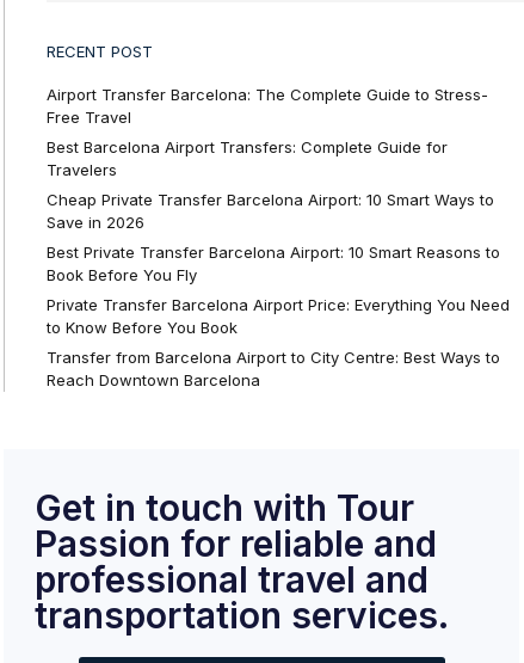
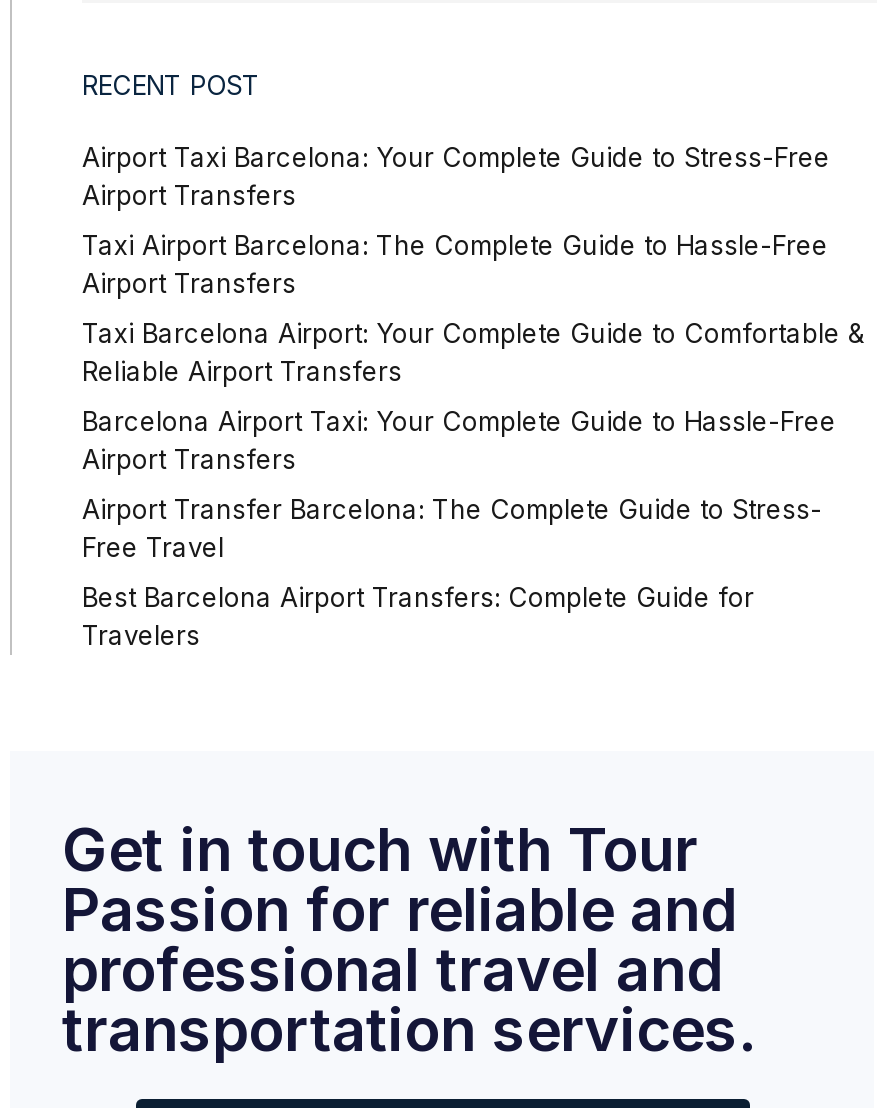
none -> [82,141,866,475] Airport Taxi Barcelona: Your Complete Guide to Stress-Free | Airport Transfers | Taxi Airport Barcelona: The Complete Guide to Hassle-Free | Airport Transfers | Taxi Barcelona Airport: Your Complete Guide to Comfortable & | Reliable Airport Transfers | Barcelona Airport Taxi: Your Complete Guide to Hassle-Free | Airport Transfers
moved [47,85,488,179] -> [82,493,822,651]: Airport Transfer Barcelona: The Complete Guide to Stress- | Free Travel | Best Barcelona Airport Transfers: Complete Guide for | Travelers
[47,190,510,389] Cheap Private Transfer Barcelona Airport: 10 Smart Ways to | Save in 2026 | Best Private Transfer Barcelona Airport: 10 Smart Reasons to | Book Before You Fly | Private Transfer Barcelona Airport Price: Everything You Need | to Know Before You Book | Transfer from Barcelona Airport to City Centre: Best Ways to | Reach Downtown Barcelona -> none

